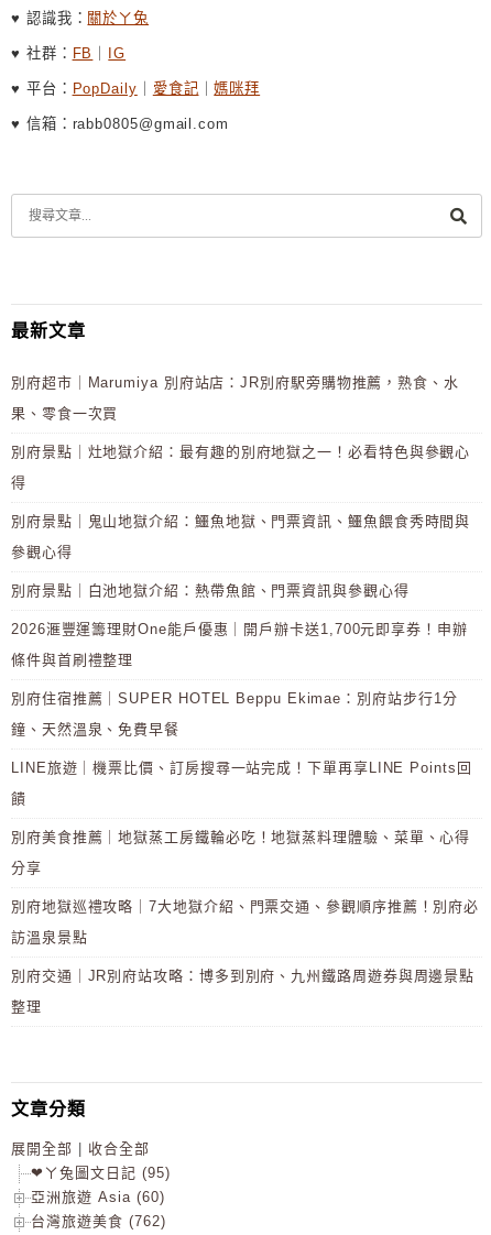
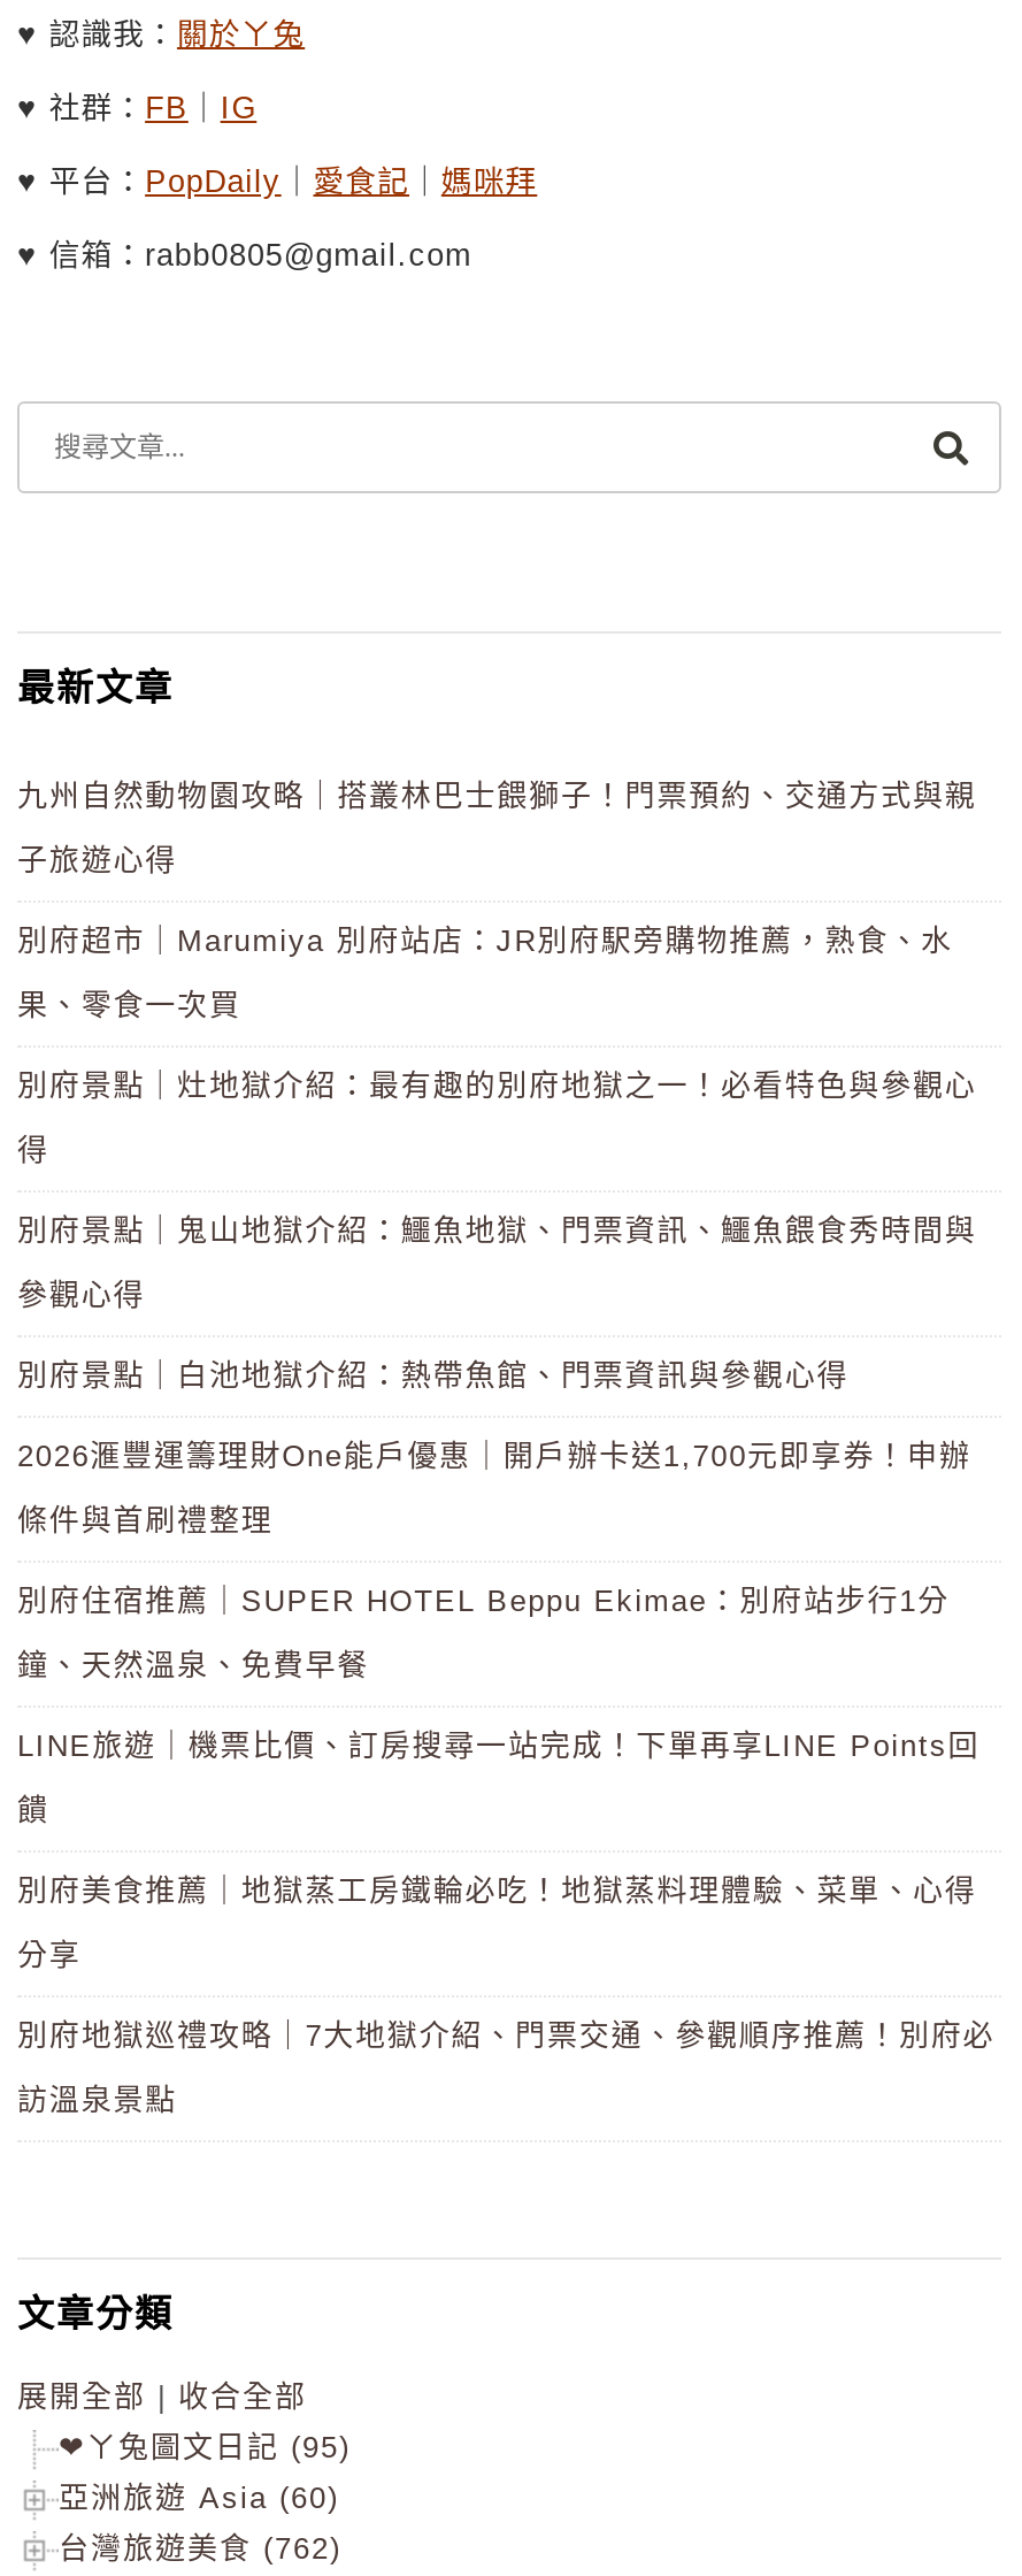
none -> [17,779,977,877] 九州自然動物園攻略｜搭叢林巴士餵獅子！門票預約、交通方式與親 | 子旅遊心得
moved [11,374,479,946] -> [17,923,995,2117]: 別府超市｜Marumiya 別府站店：JR別府駅旁購物推薦，熟食、水 | 果、零食一次買 | 別府景點｜灶地獄介紹：最有趣的別府地獄之一！必看特色與參觀心 | ... | 別府地獄巡禮攻略｜7大地獄介紹、門票交通、參觀順序推薦！別府必 | 訪溫泉景點
[11,968,475,1015] 別府交通｜JR別府站攻略：博多到別府、九州鐵路周遊券與周邊景點 | 整理 -> none

